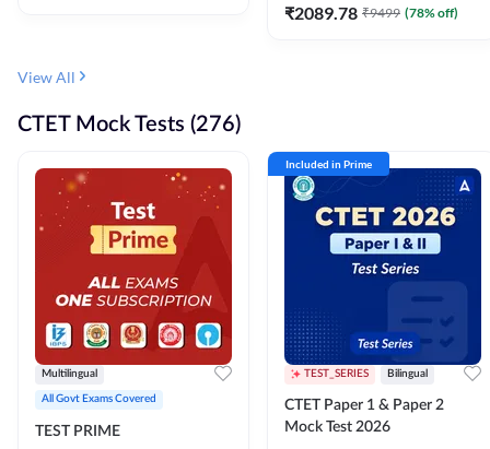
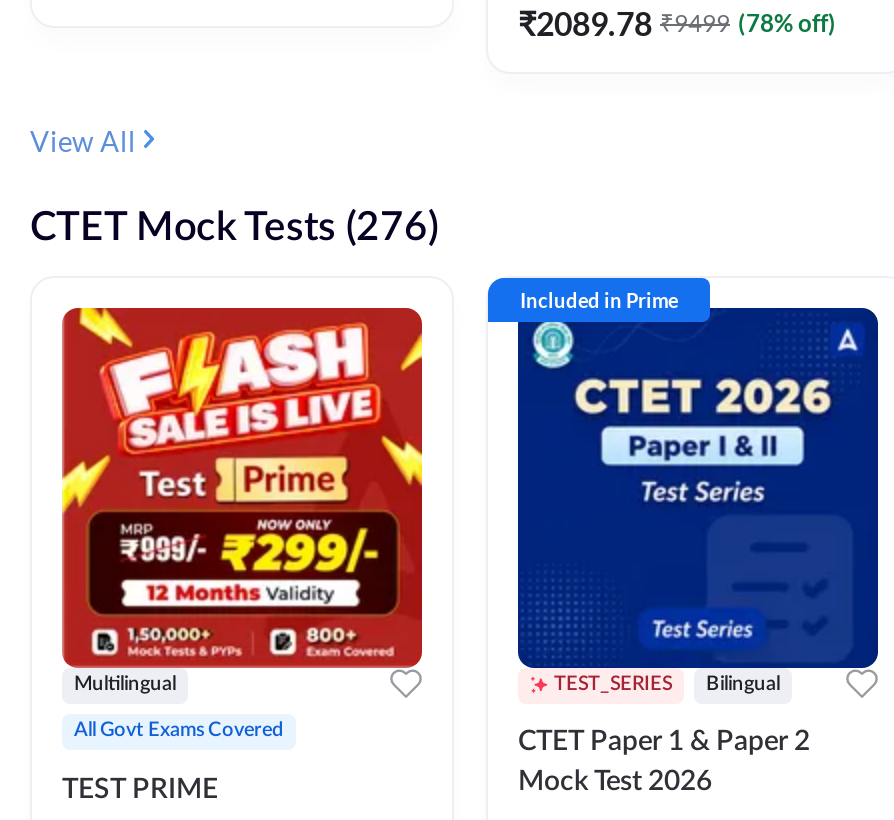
[34,167,233,358] [image] -> [60,306,424,658] [image]

